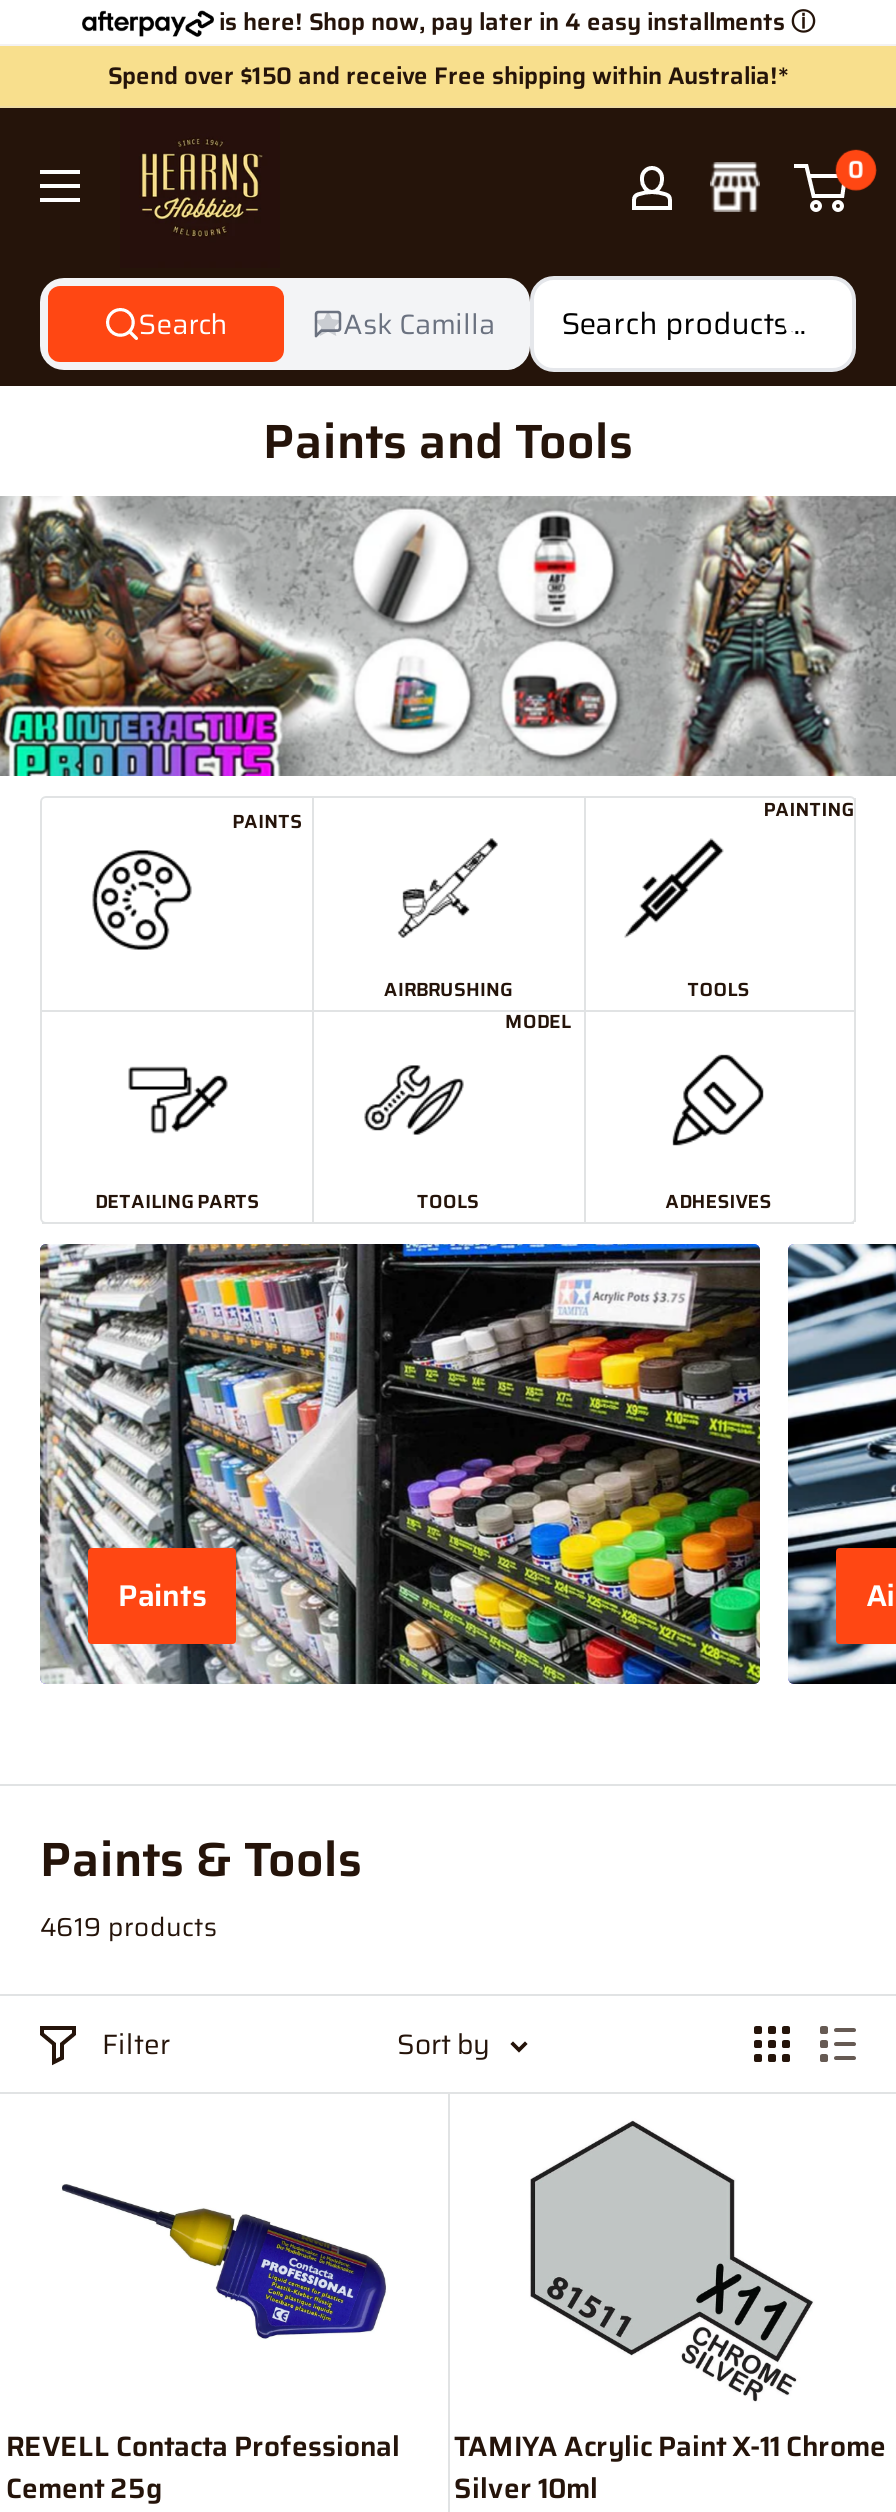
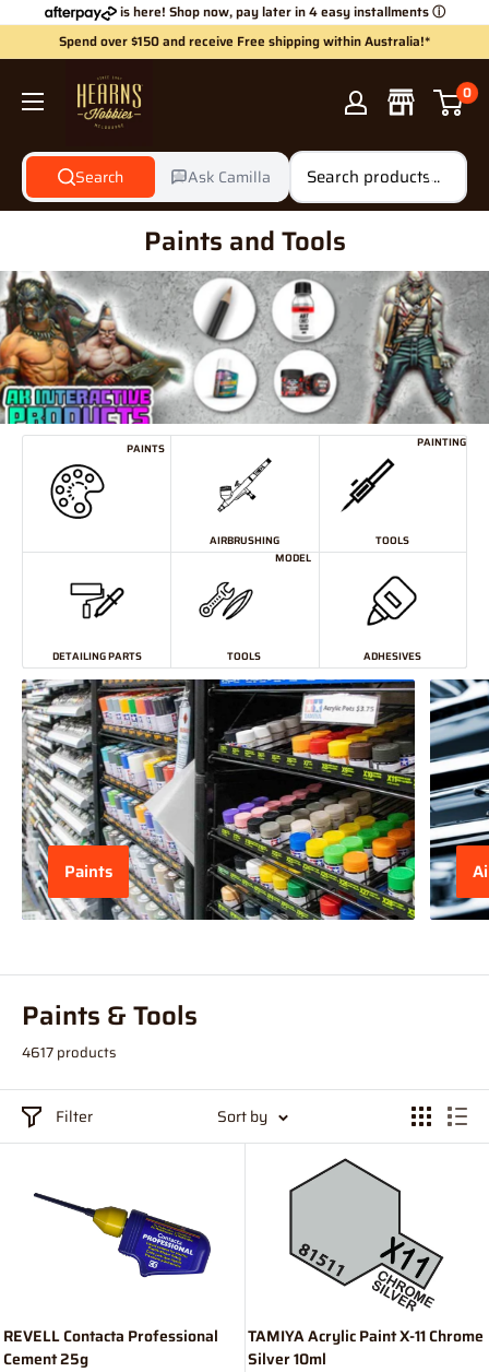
[40,1906,216,1948] 4619 products -> [22,1041,116,1064] 4617 products

